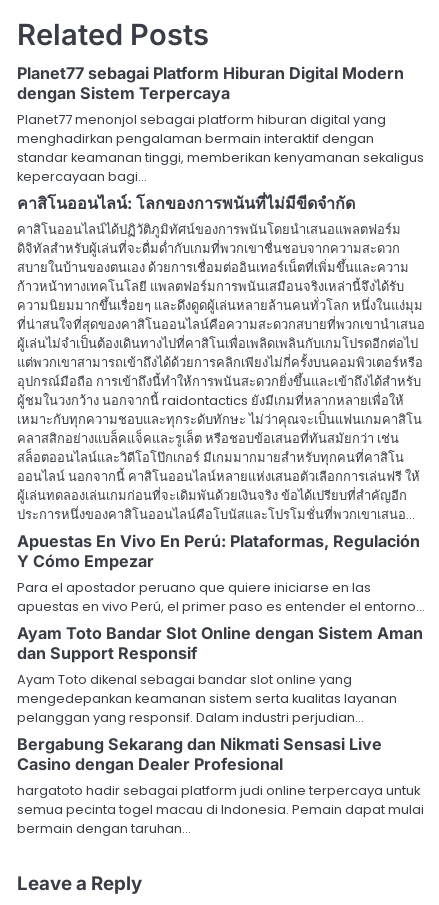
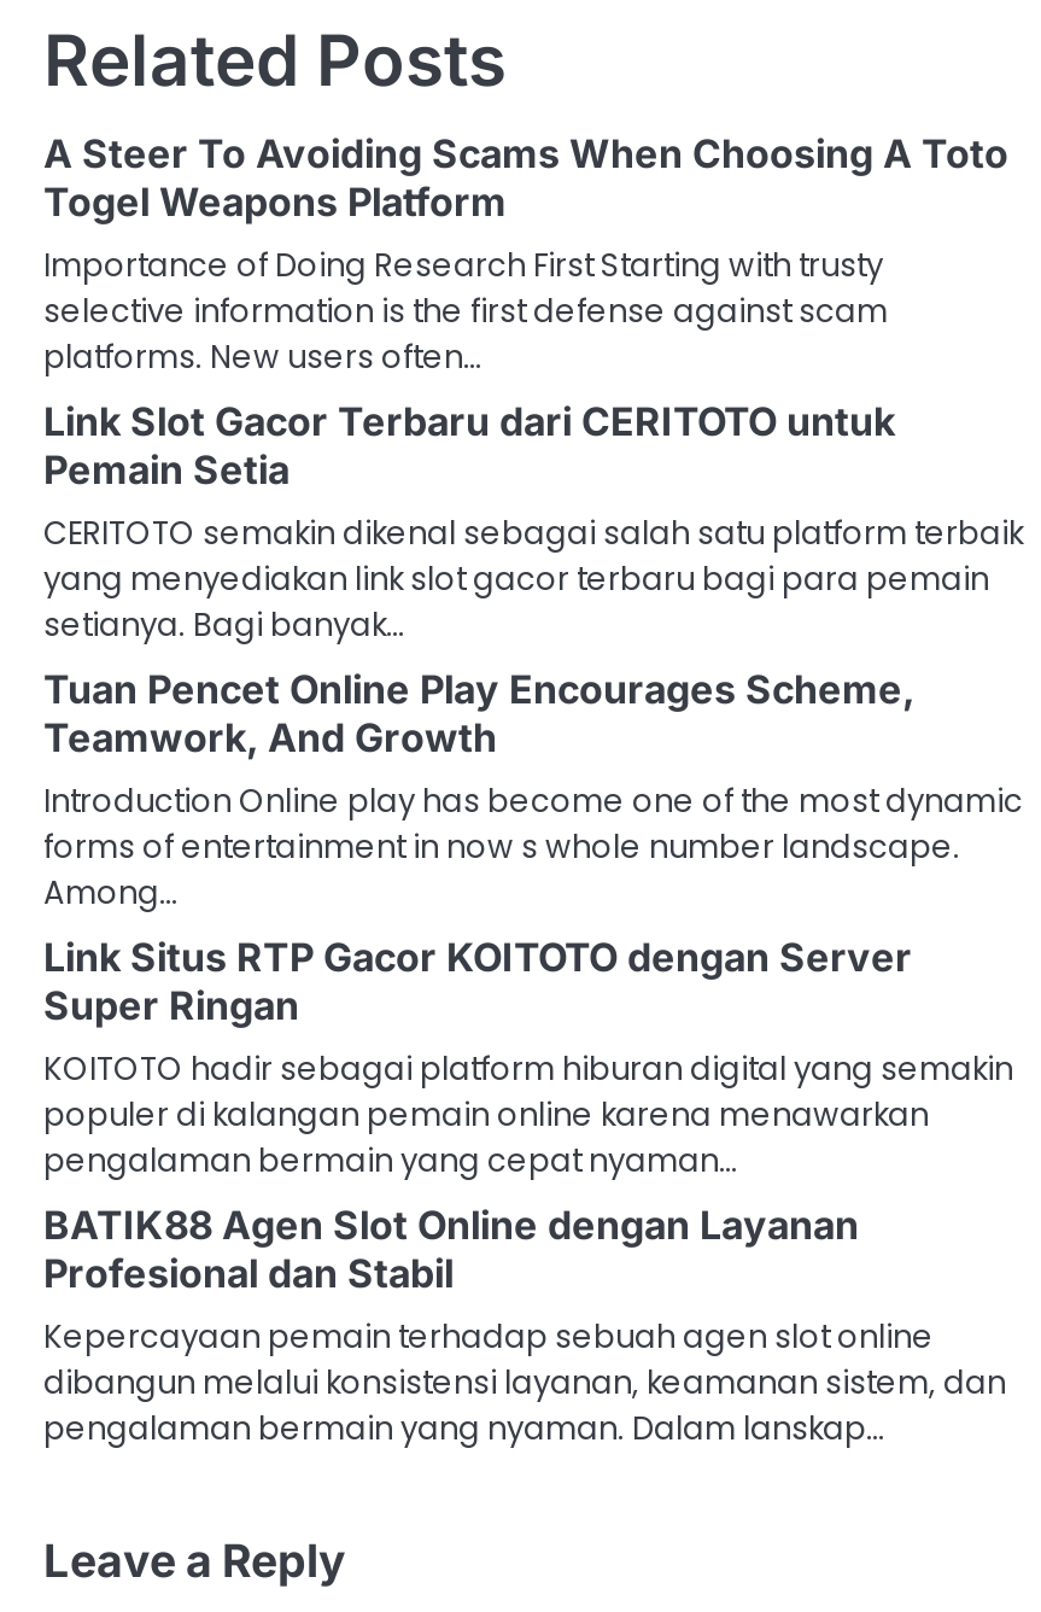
[17,63,425,838] Planet77 sebagai Platform Hiburan Digital Modern | dengan Sistem Terpercaya | Planet77 menonjol sebagai platform hiburan digital yang | menghadirkan pengalaman bermain interaktif dengan | standar keamanan tinggi, memberikan kenyamanan sekaligus | kepercayaan bagi… | คาสิโนออนไลน์: โลกของการพนันที่ไม่มีขีดจำกัด | คาสิโนออนไลน์ได้ปฏิวัติภูมิทัศน์ของการพนันโดยนำเสนอแพลตฟอร์ม | ดิจิทัลสำหรับผู้เล่นที่จะดื่มด่ำกับเกมที่พวกเขาชื่นชอบจากความสะดวก | สบายในบ้านของตนเอง ด้วยการเชื่อมต่ออินเทอร์เน็ตที่เพิ่มขึ้นและความ | ก้าวหน้าทางเทคโนโลยี แพลตฟอร์มการพนันเสมือนจริงเหล่านี้จึงได้รับ | ความนิยมมากขึ้นเรื่อยๆ และดึงดูดผู้เล่นหลายล้านคนทั่วโลก หนึ่งในแง่มุม | ที่น่าสนใจที่สุดของคาสิโนออนไลน์คือความสะดวกสบายที่พวกเขานำเสนอ | ผู้เล่นไม่จำเป็นต้องเดินทางไปที่คาสิโนเพื่อเพลิดเพลินกับเกมโปรดอีกต่อไป | แต่พวกเขาสามารถเข้าถึงได้ด้วยการคลิกเพียงไม่กี่ครั้งบนคอมพิวเตอร์หรือ | อุปกรณ์มือถือ การเข้าถึงนี้ทำให้การพนันสะดวกยิ่งขึ้นและเข้าถึงได้สำหรับ | ผู้ชมในวงกว้าง นอกจากนี้ raidontactics ยังมีเกมที่หลากหลายเพื่อให้ | เหมาะกับทุกความชอบและทุกระดับทักษะ ไม่ว่าคุณจะเป็นแฟนเกมคาสิโน | คลาสสิกอย่างแบล็คแจ็คและรูเล็ต หรือชอบข้อเสนอที่ทันสมัยกว่า เช่น | สล็อตออนไลน์และวิดีโอโป๊กเกอร์ มีเกมมากมายสำหรับทุกคนที่คาสิโน | ออนไลน์ นอกจากนี้ คาสิโนออนไลน์หลายแห่งเสนอตัวเลือกการเล่นฟรี ให้ | ผู้เล่นทดลองเล่นเกมก่อนที่จะเดิมพันด้วยเงินจริง ข้อได้เปรียบที่สำคัญอีก | ประการหนึ่งของคาสิโนออนไลน์คือโบนัสและโปรโมชั่นที่พวกเขาเสนอ… | Apuestas En Vivo En Perú: Plataformas, Regulación | Y Cómo Empezar | Para el apostador peruano que quiere iniciarse en las | apuestas en vivo Perú, el primer paso es entender el entorno… | Ayam Toto Bandar Slot Online dengan Sistem Aman | dan Support Responsif | Ayam Toto dikenal sebagai bandar slot online yang | mengedepankan keamanan sistem serta kualitas layanan | pelanggan yang responsif. Dalam industri perjudian… | Bergabung Sekarang dan Nikmati Sensasi Live | Casino dengan Dealer Profesional | hargatoto hadir sebagai platform judi online terpercaya untuk | semua pecinta togel macau di Indonesia. Pemain dapat mulai | bermain dengan taruhan… -> [43,129,1023,1451] A Steer To Avoiding Scams When Choosing A Toto | Togel Weapons Platform | Importance of Doing Research First Starting with trusty | selective information is the first defense against scam | platforms. New users often… | Link Slot Gacor Terbaru dari CERITOTO untuk | Pemain Setia | CERITOTO semakin dikenal sebagai salah satu platform terbaik | yang menyediakan link slot gacor terbaru bagi para pemain | setianya. Bagi banyak… | Tuan Pencet Online Play Encourages Scheme, | Teamwork, And Growth | Introduction Online play has become one of the most dynamic | forms of entertainment in now s whole number landscape. | Among… | Link Situs RTP Gacor KOITOTO dengan Server | Super Ringan | KOITOTO hadir sebagai platform hiburan digital yang semakin | populer di kalangan pemain online karena menawarkan | pengalaman bermain yang cepat nyaman… | BATIK88 Agen Slot Online dengan Layanan | Profesional dan Stabil | Kepercayaan pemain terhadap sebuah agen slot online | dibangun melalui konsistensi layanan, keamanan sistem, dan | pengalaman bermain yang nyaman. Dalam lanskap…

